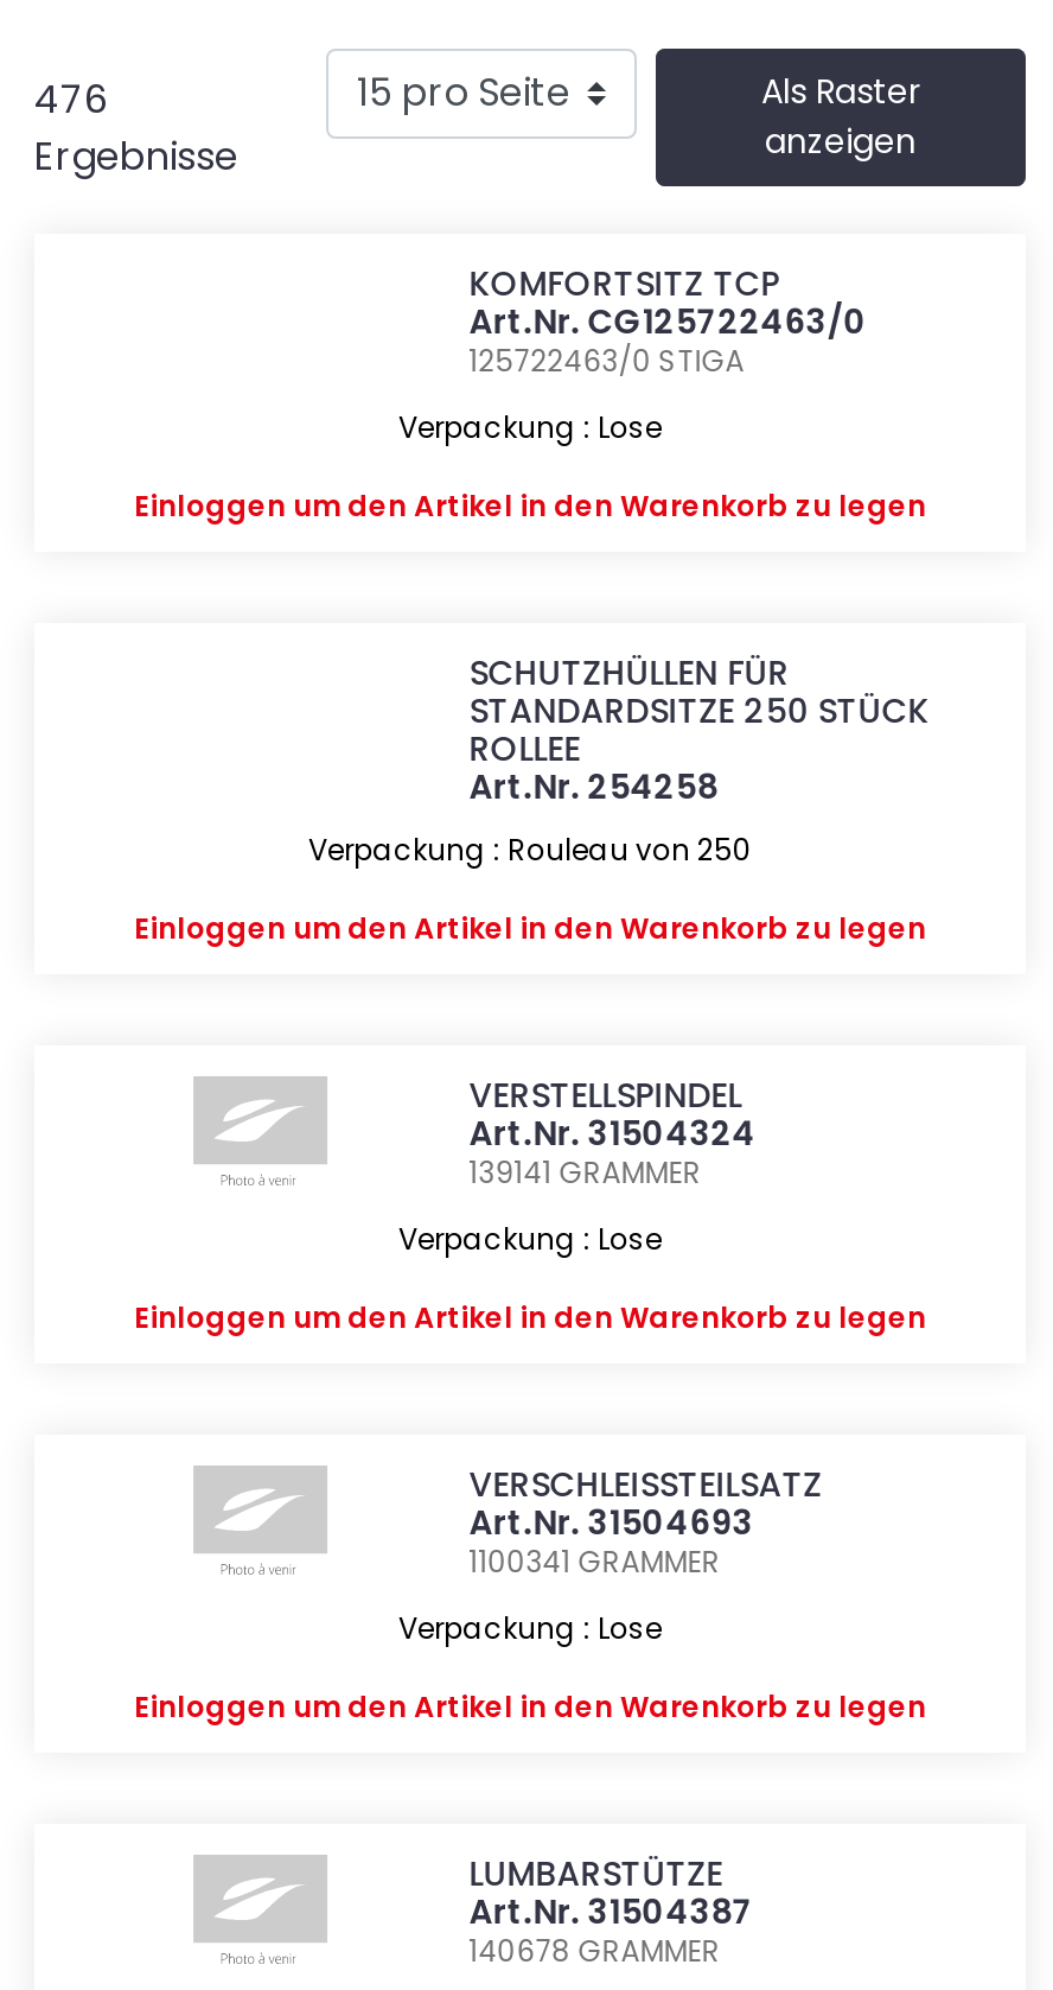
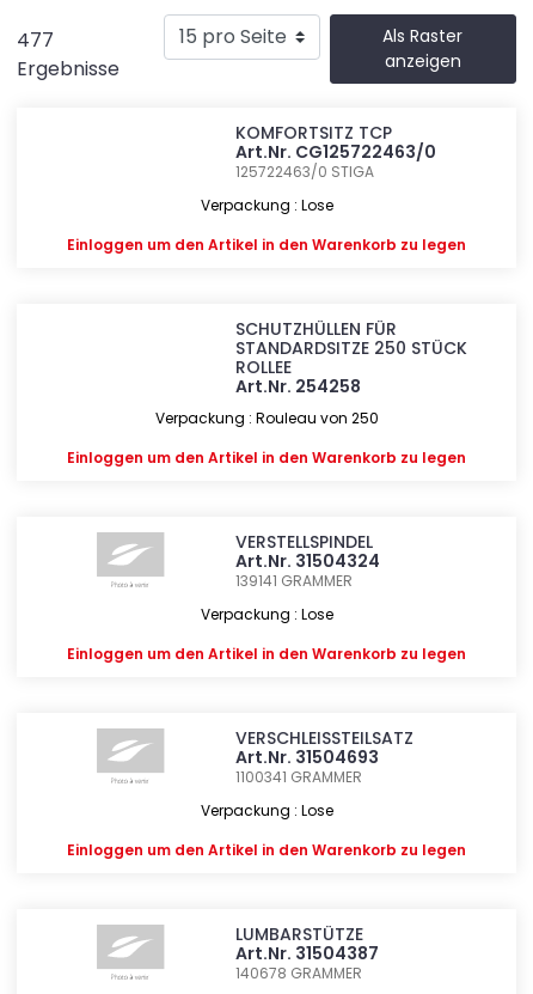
[34,72,108,127] 476 -> [17,26,54,54] 477

